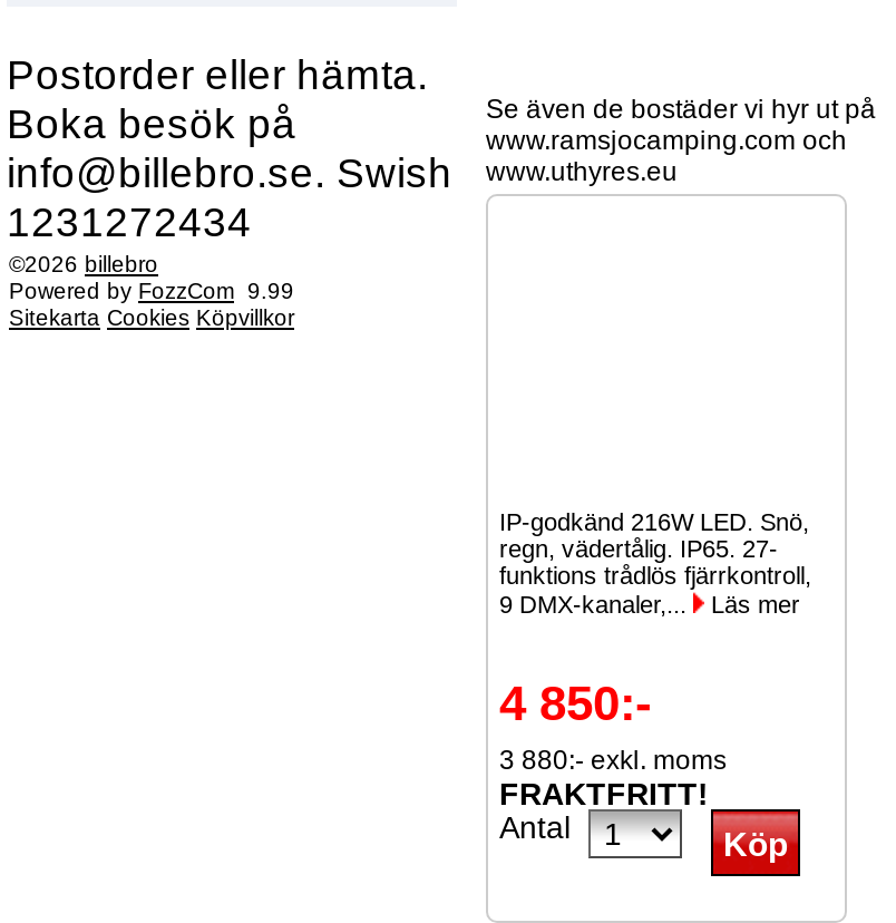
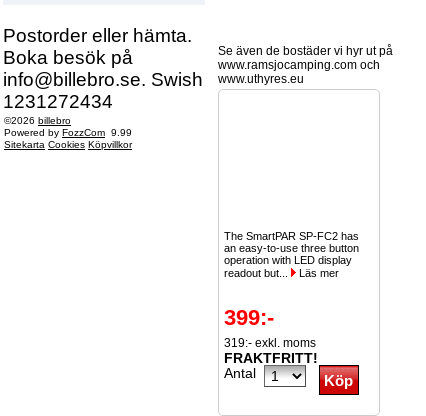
[499,508,811,618] IP-godkänd 216W LED. Snö, | regn, vädertålig. IP65. 27- | funktions trådlös fjärrkontroll, | 9 DMX-kanaler,... Läs mer -> [224,230,359,279] The SmartPAR SP-FC2 has | an easy-to-use three button | operation with LED display | readout but... Läs mer
[499,676,727,776] 4 850:- | 3 880:- exkl. moms -> [224,305,316,350] 399:- | 319:- exkl. moms

